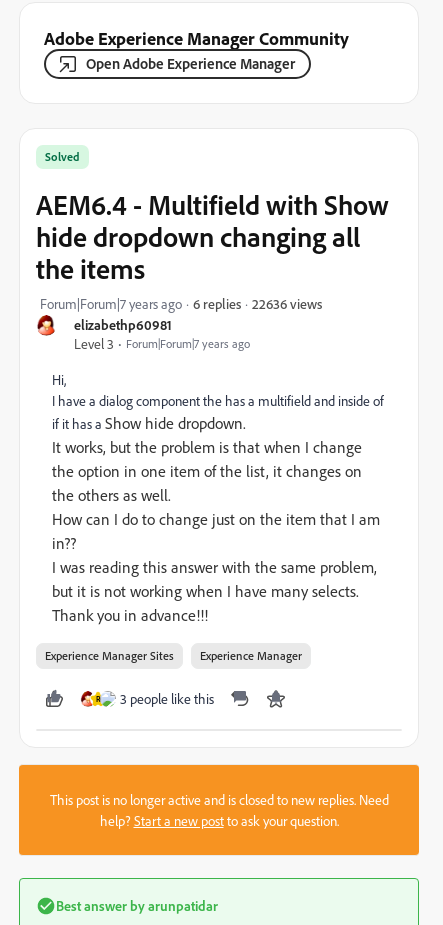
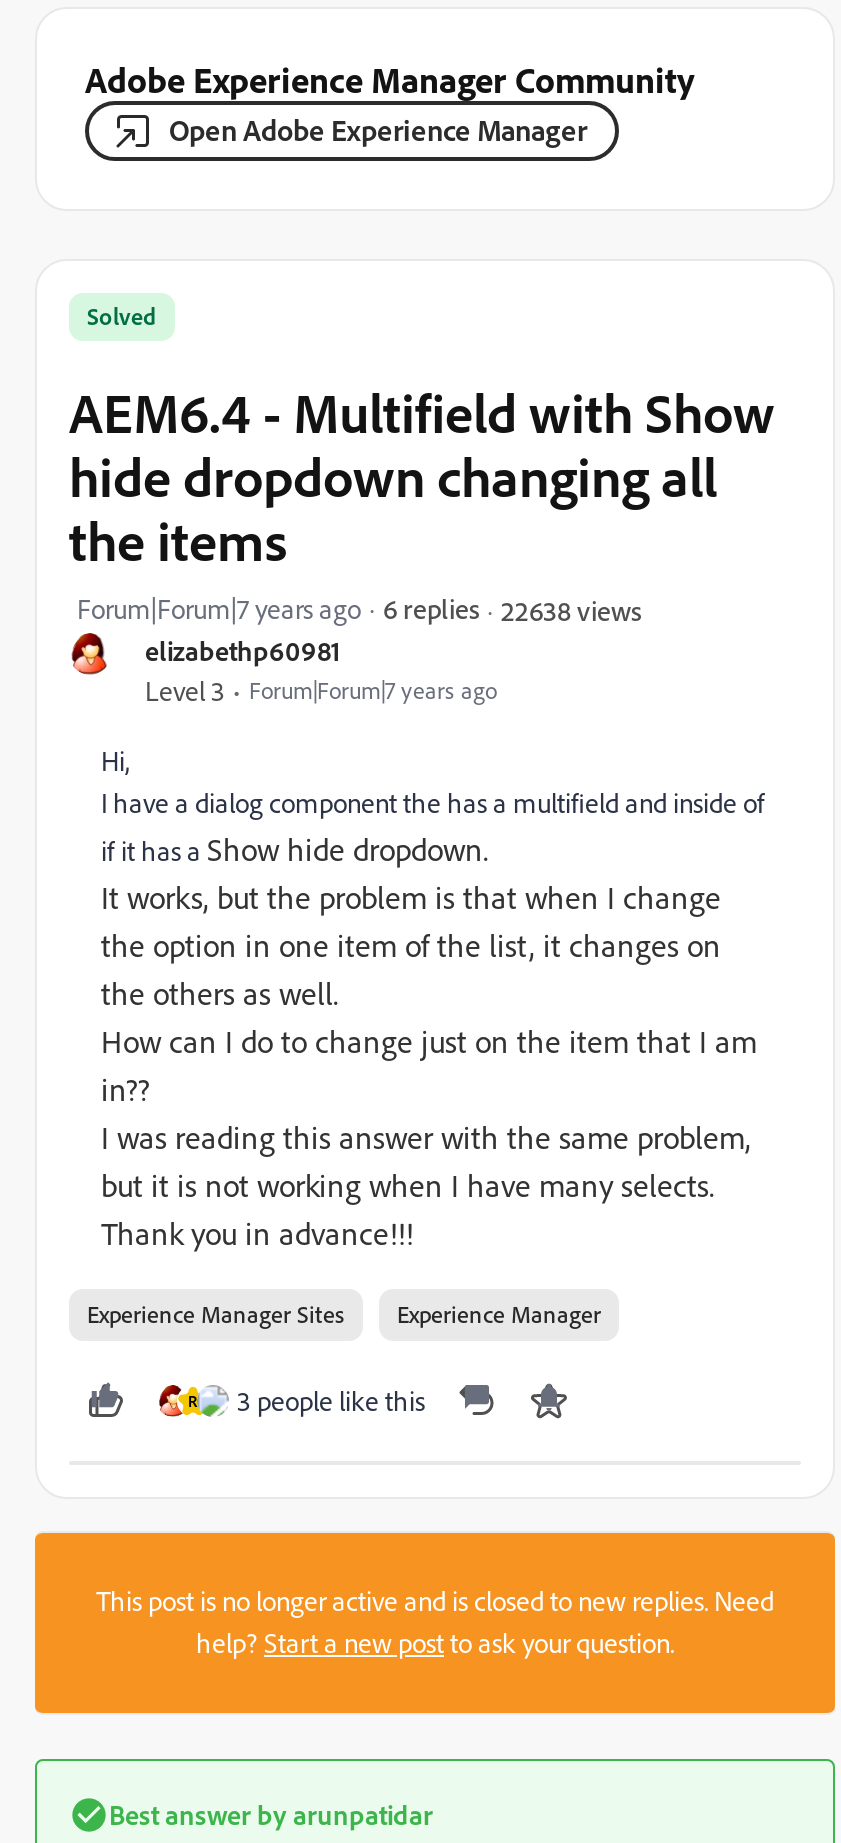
[252,294,322,311] 22636 views -> [501,592,641,626] 22638 views

